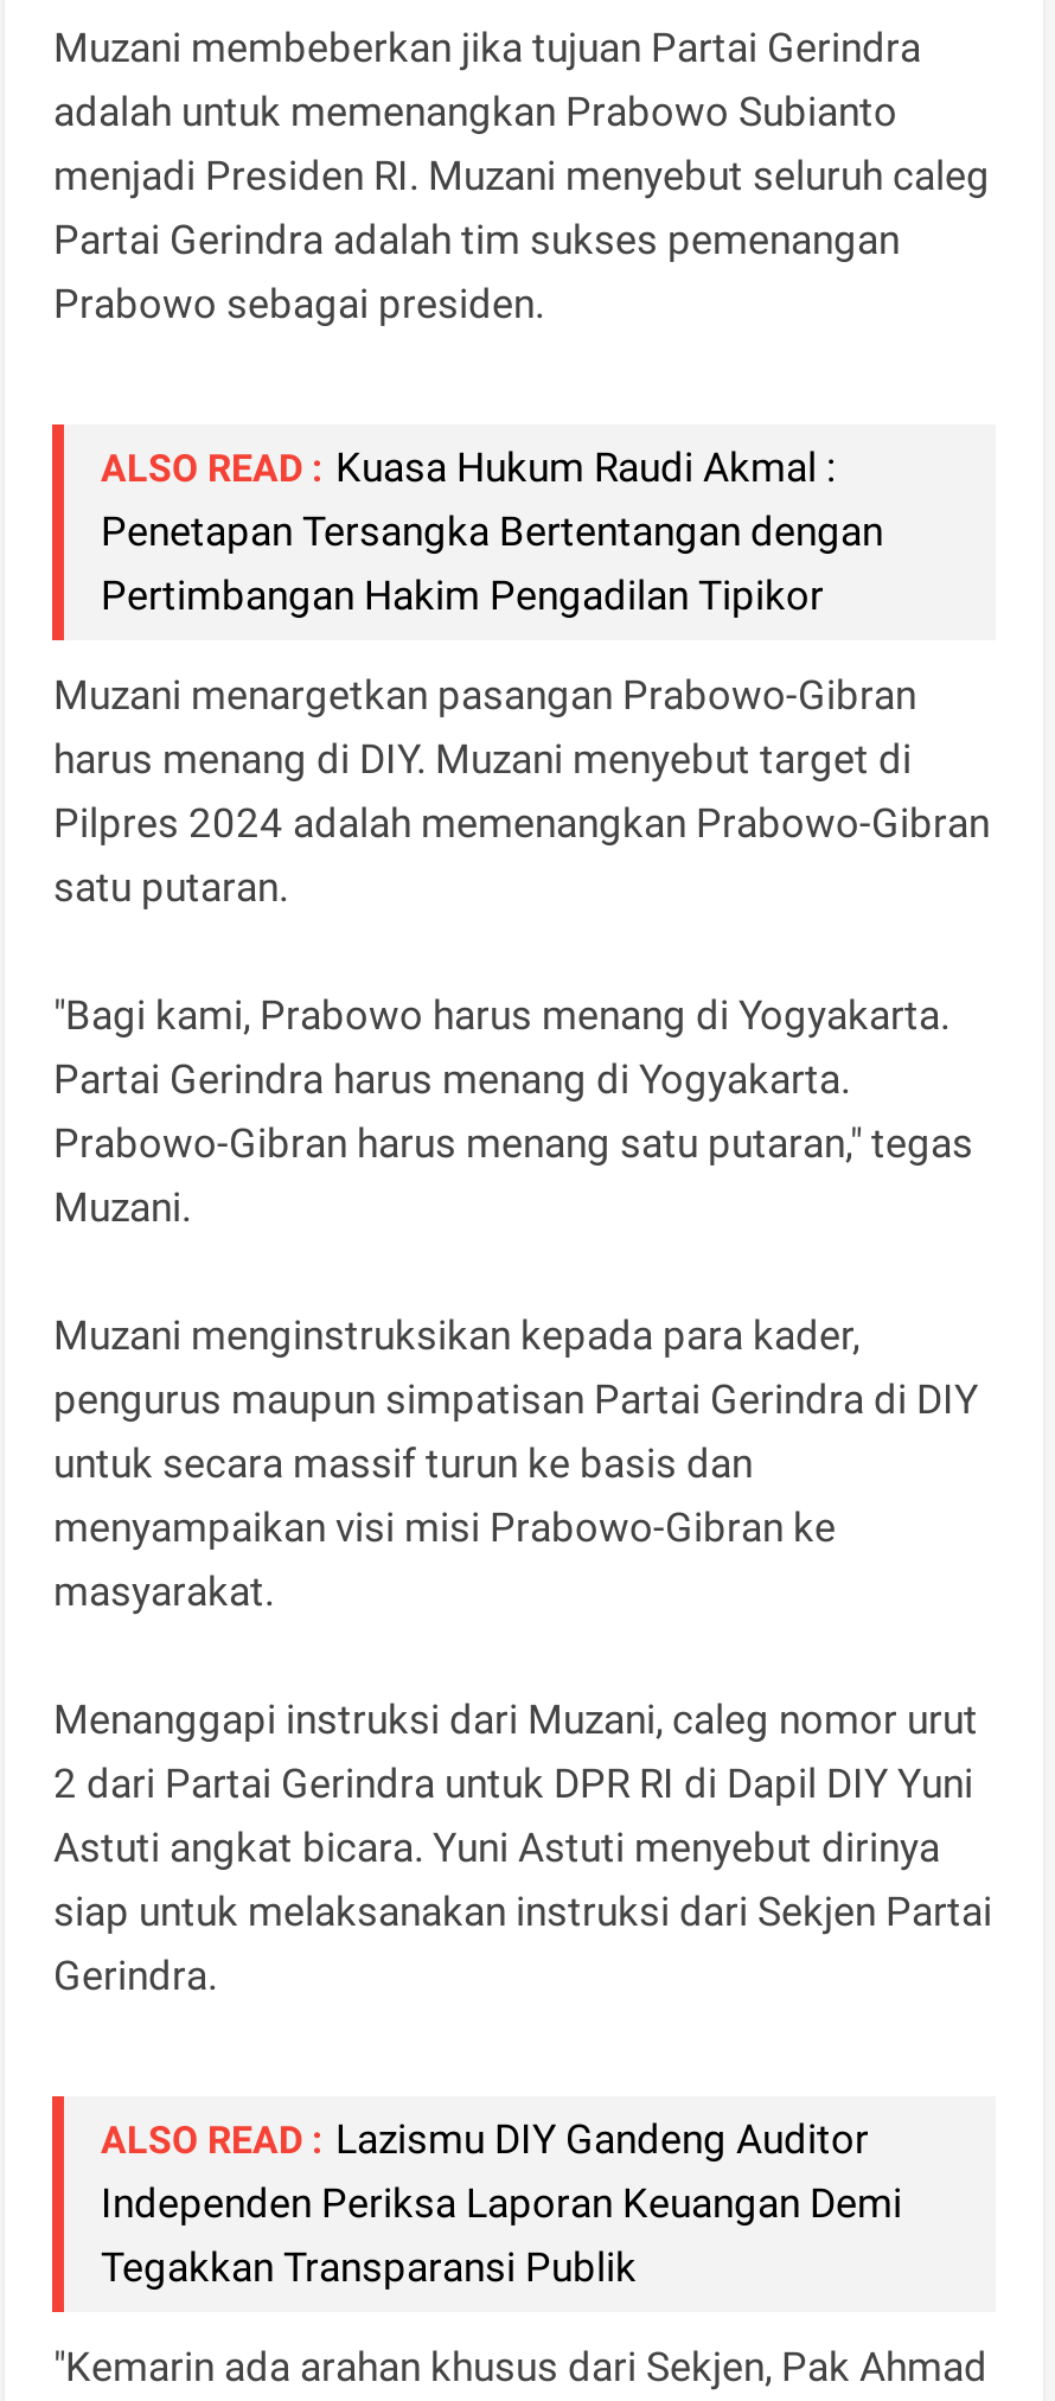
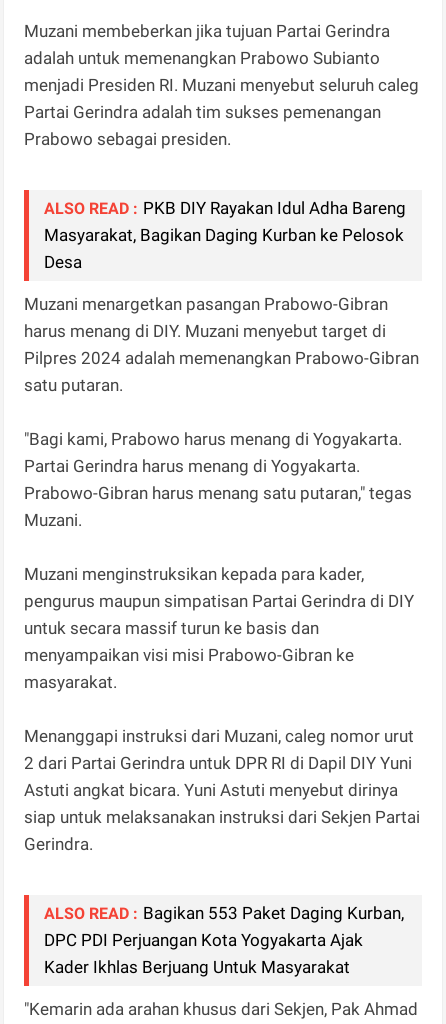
[101,444,883,620] ALSO READ : Kuasa Hukum Raudi Akmal : | Penetapan Tersangka Bertentangan dengan | Pertimbangan Hakim Pengadilan Tipikor -> [44,198,406,272] ALSO READ : PKB DIY Rayakan Idul Adha Bareng | Masyarakat, Bagikan Daging Kurban ke Pelosok | Desa
[101,2116,902,2292] ALSO READ : Lazismu DIY Gandeng Auditor | Independen Periksa Laporan Keuangan Demi | Tegakkan Transparansi Publik -> [44,903,404,977] ALSO READ : Bagikan 553 Paket Daging Kurban, | DPC PDI Perjuangan Kota Yogyakarta Ajak | Kader Ikhlas Berjuang Untuk Masyarakat

